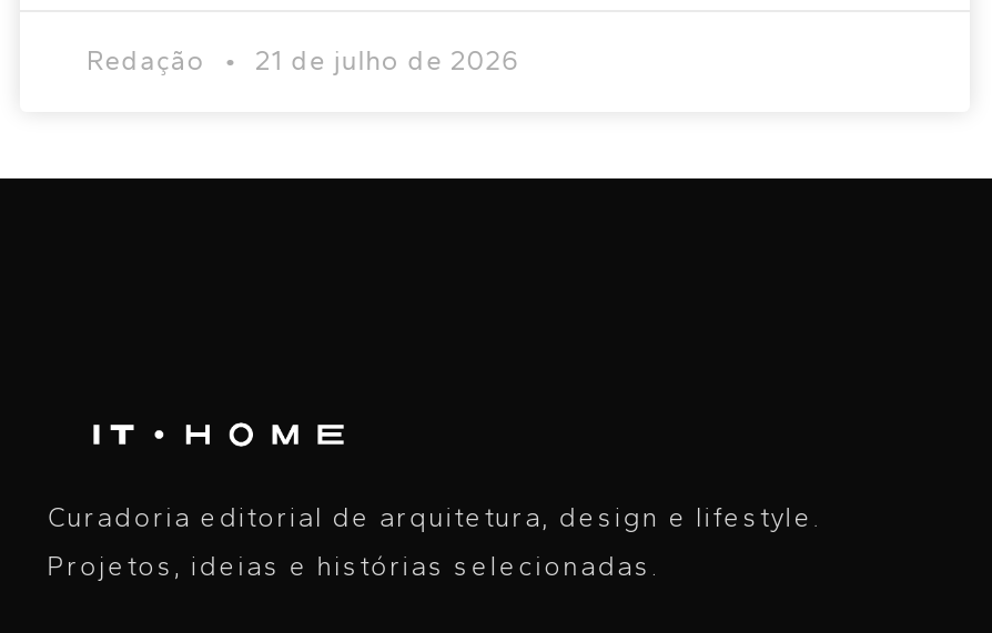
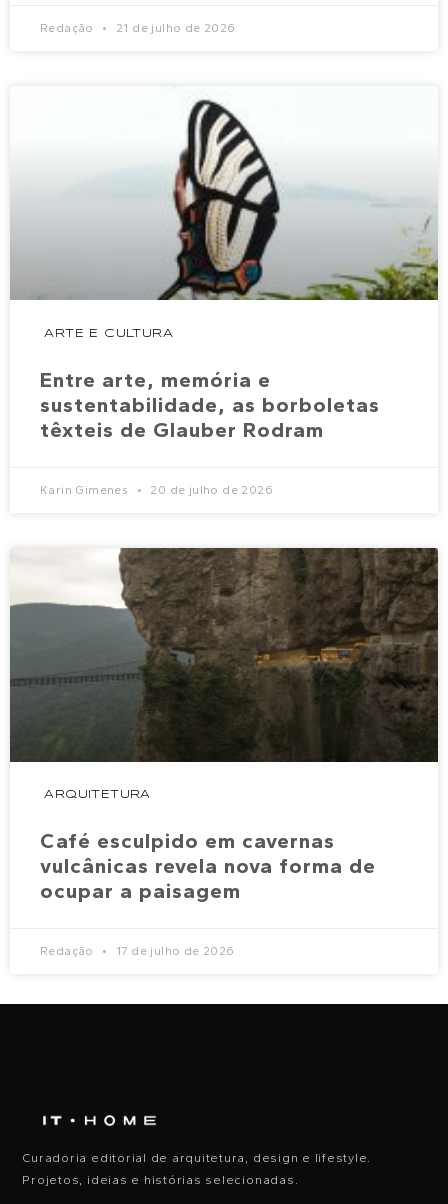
none -> [9,547,439,958] [image] | ARQUITETURA | Café esculpido em cavernas | vulcânicas revela nova forma de | ocupar a paisagem | Redação | 17 de julho de 2026
none -> [10,99,439,497] [image] | ARTE E CULTURA | Entre arte, memória e | sustentabilidade, as borboletas | têxteis de Glauber Rodram | Karin Gimenes | 20 de julho de 2026

